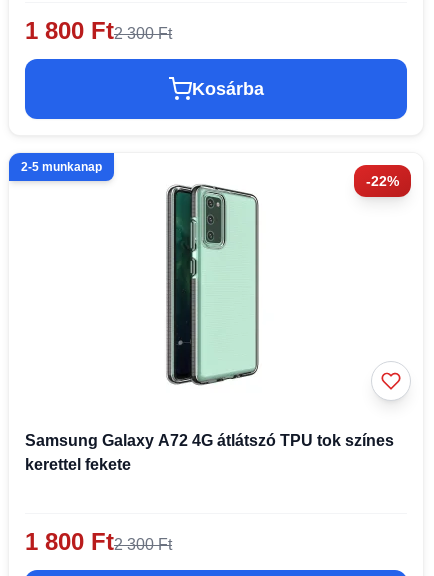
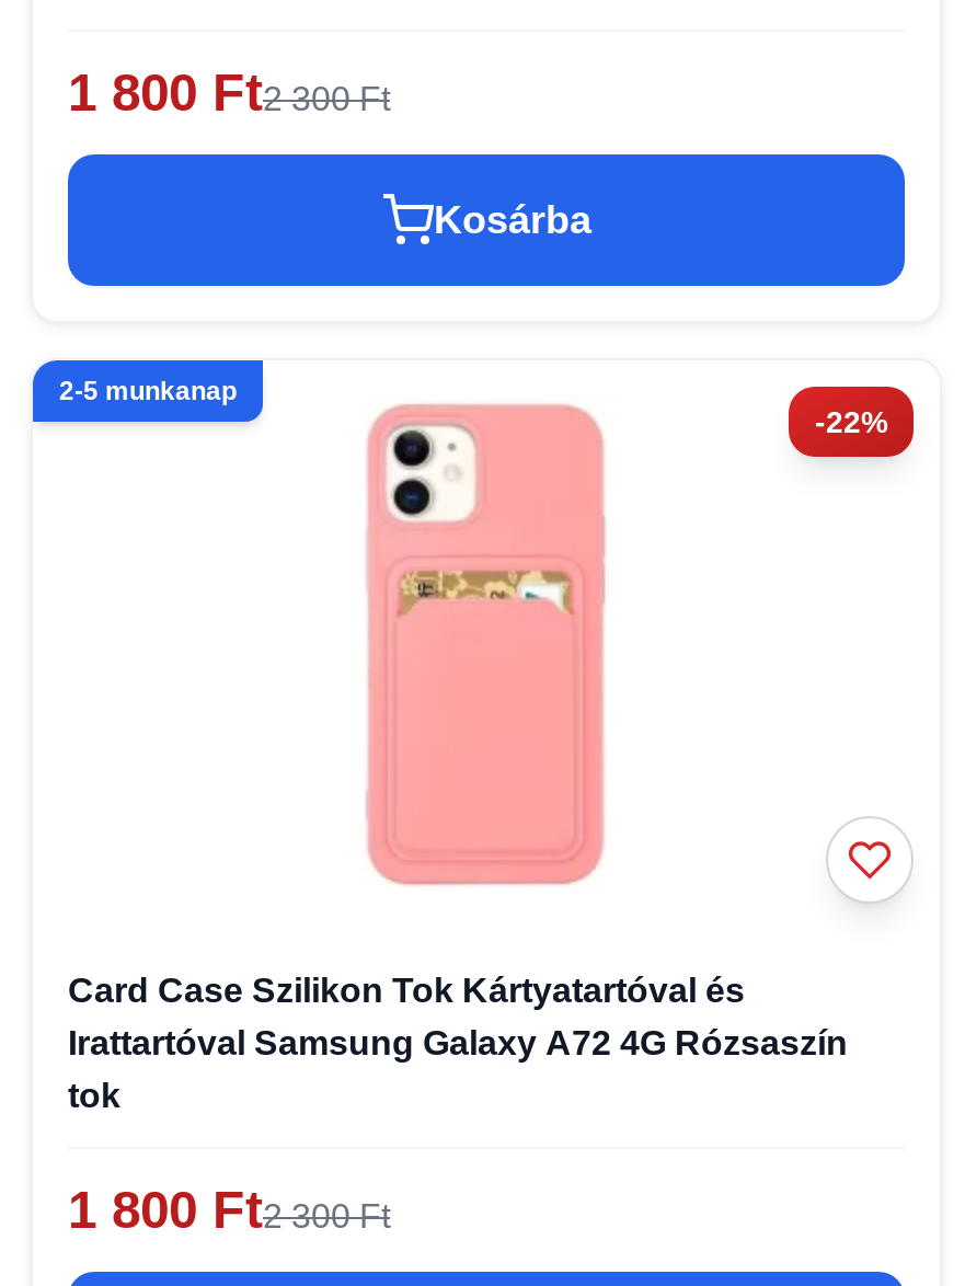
[25,174,394,473] [image] | Samsung Galaxy A72 4G átlátszó TPU tok színes | kerettel fekete -> [68,403,848,1114] [image] | Card Case Szilikon Tok Kártyatartóval és | Irattartóval Samsung Galaxy A72 4G Rózsaszín | tok

